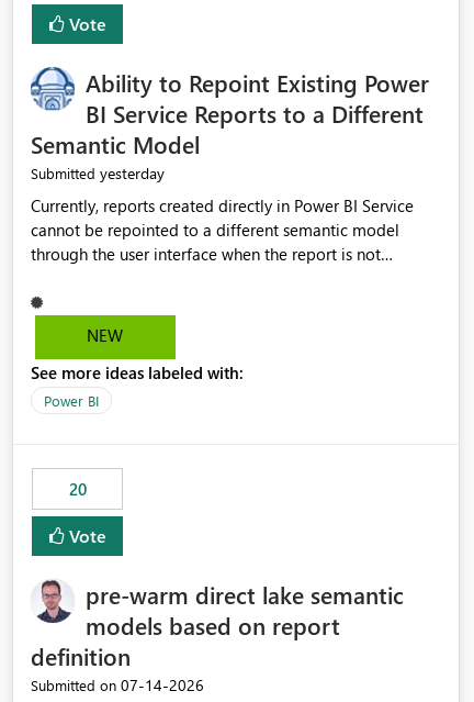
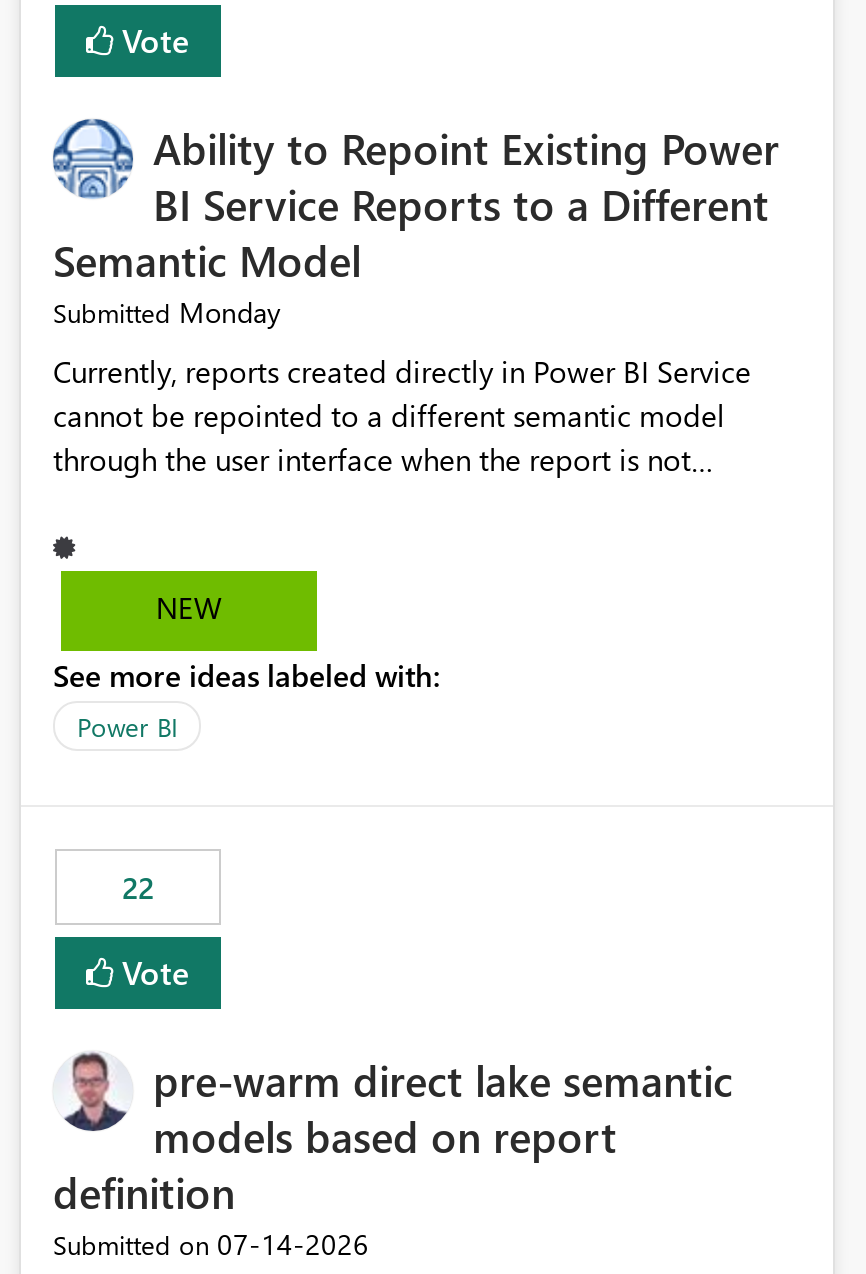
[31,163,165,184] Submitted yesterday -> [53,294,281,332] Submitted Monday
[69,478,86,500] 20 -> [122,868,154,908] 22

